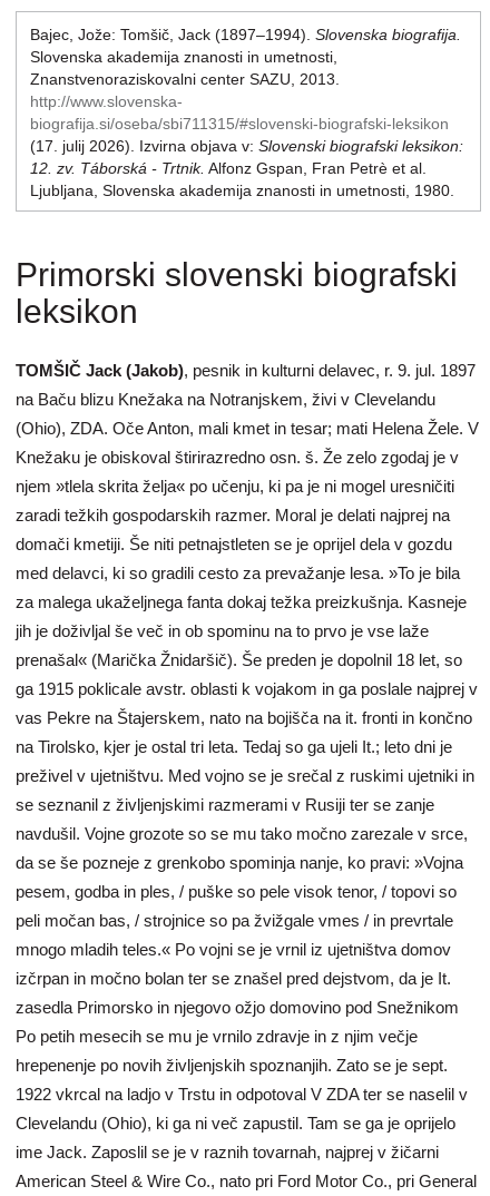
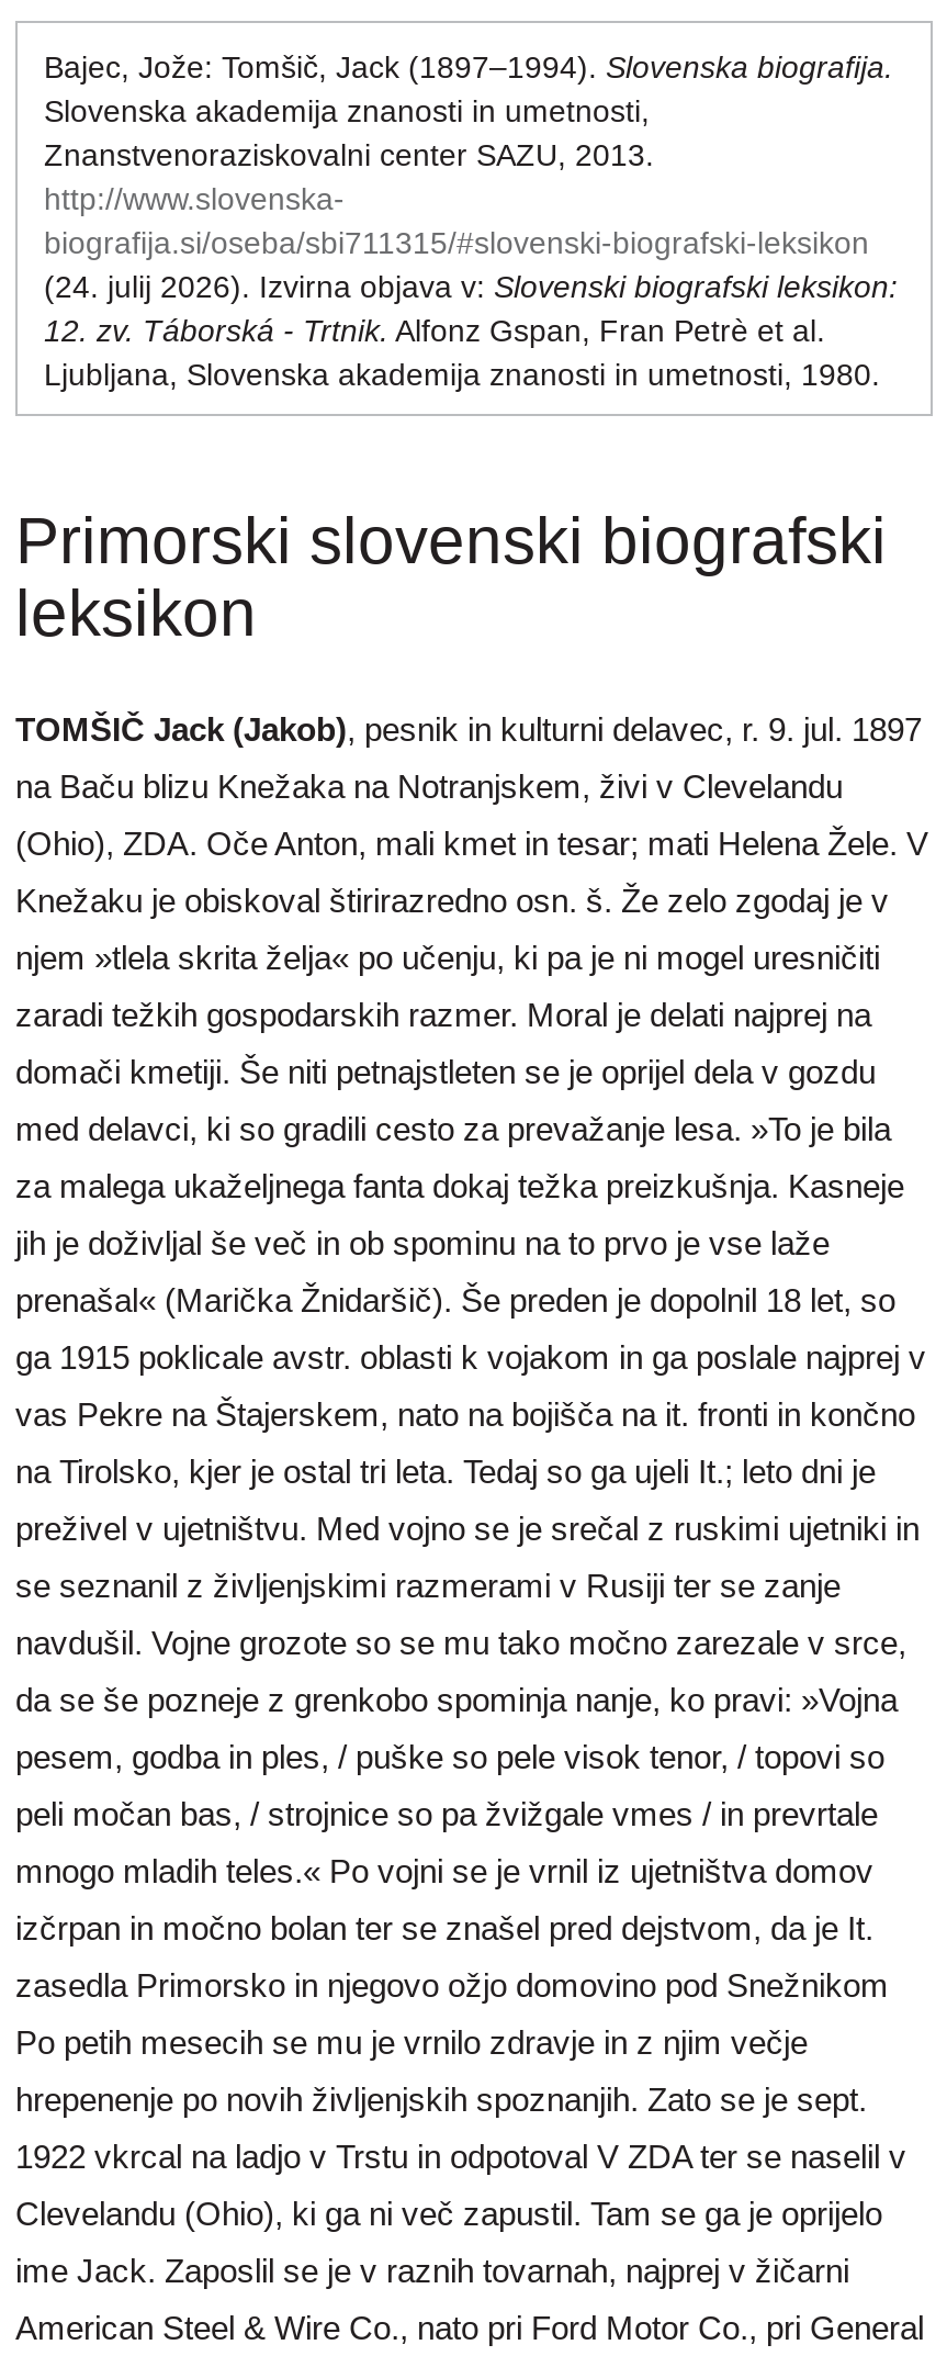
[30,137,463,155] (17. julij 2026). Izvirna objava v: Slovenski biografski leksikon: -> [44,269,898,304] (24. julij 2026). Izvirna objava v: Slovenski biografski leksikon:

